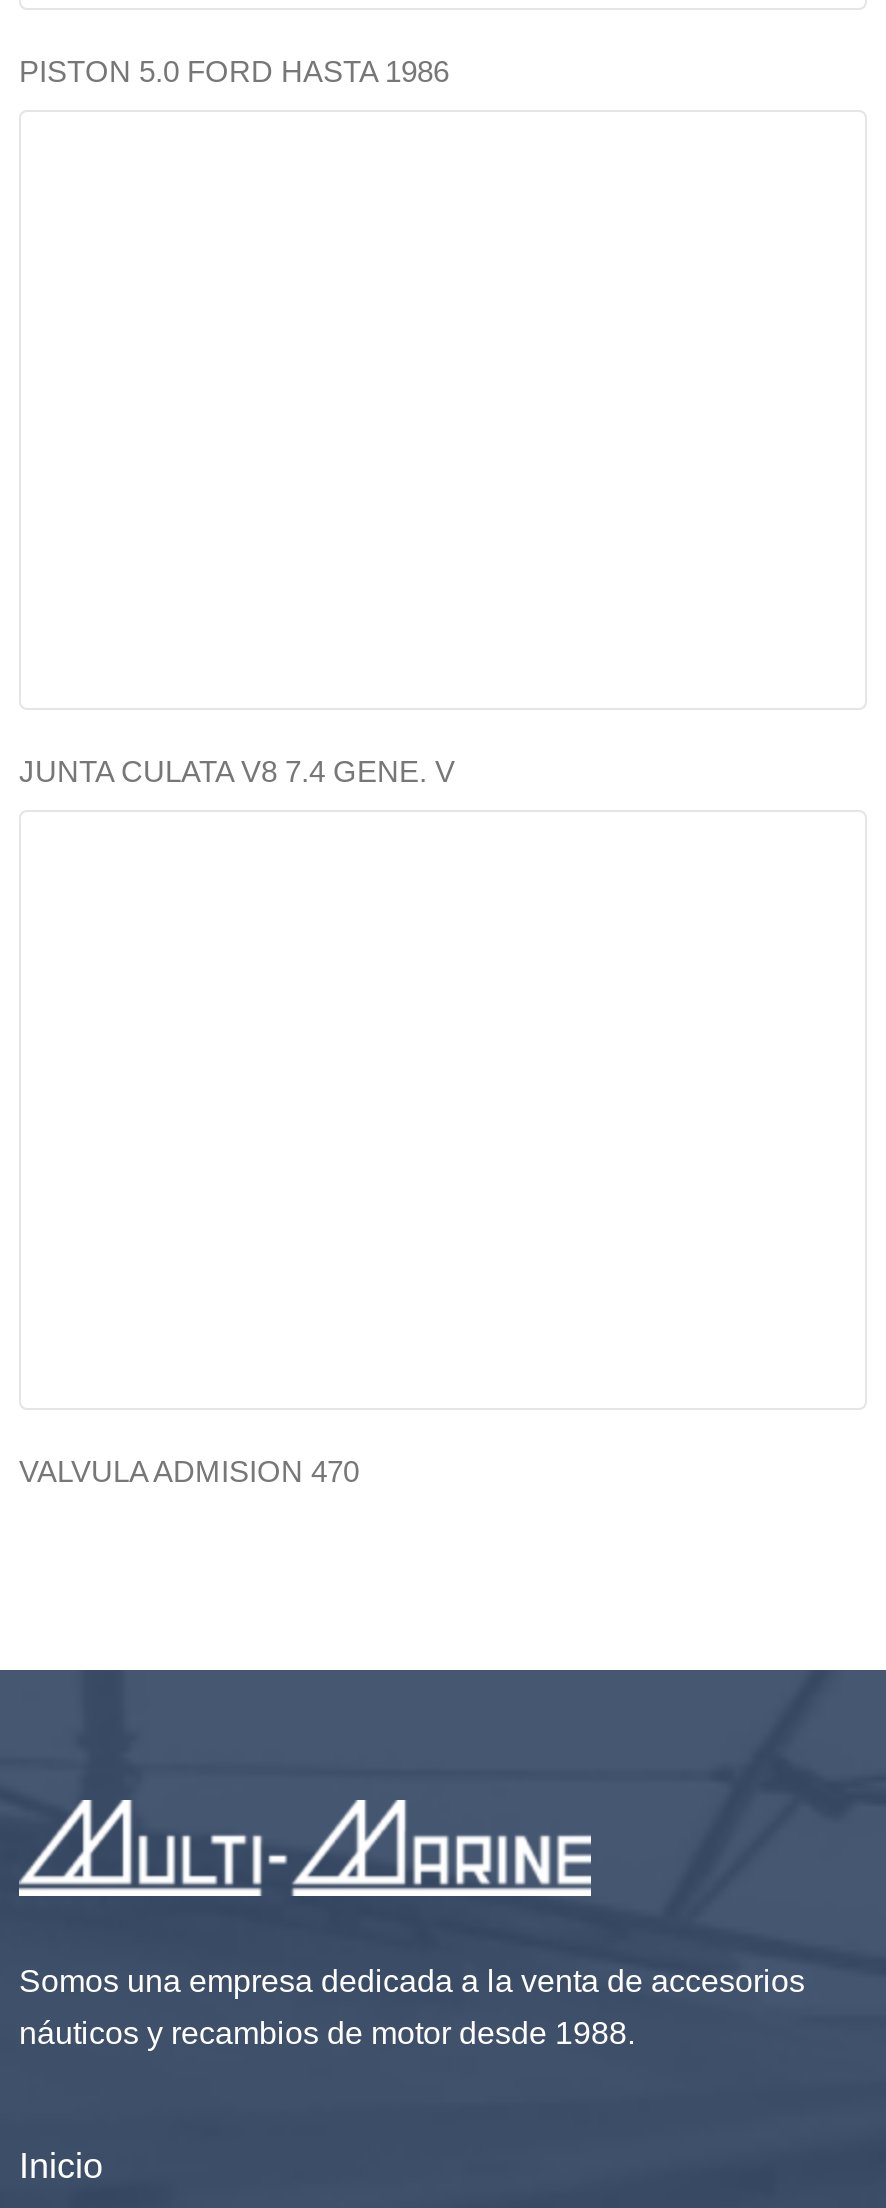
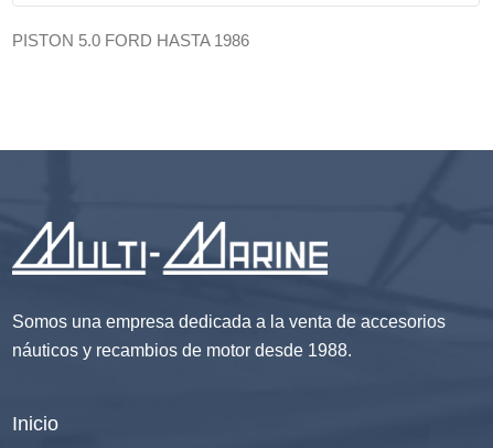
[19,754,455,788] JUNTA CULATA V8 7.4 GENE. V -> none
[19,1454,359,1488] VALVULA ADMISION 470 -> none

